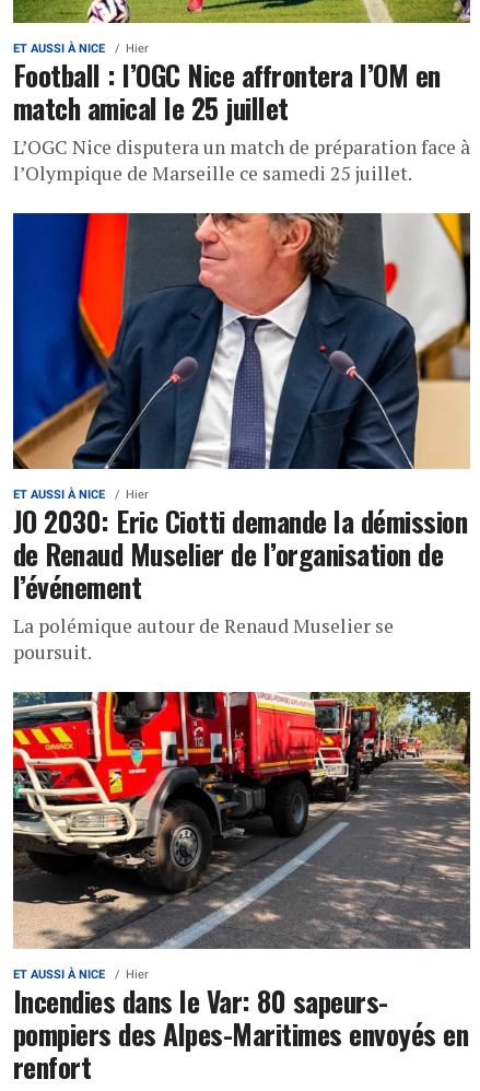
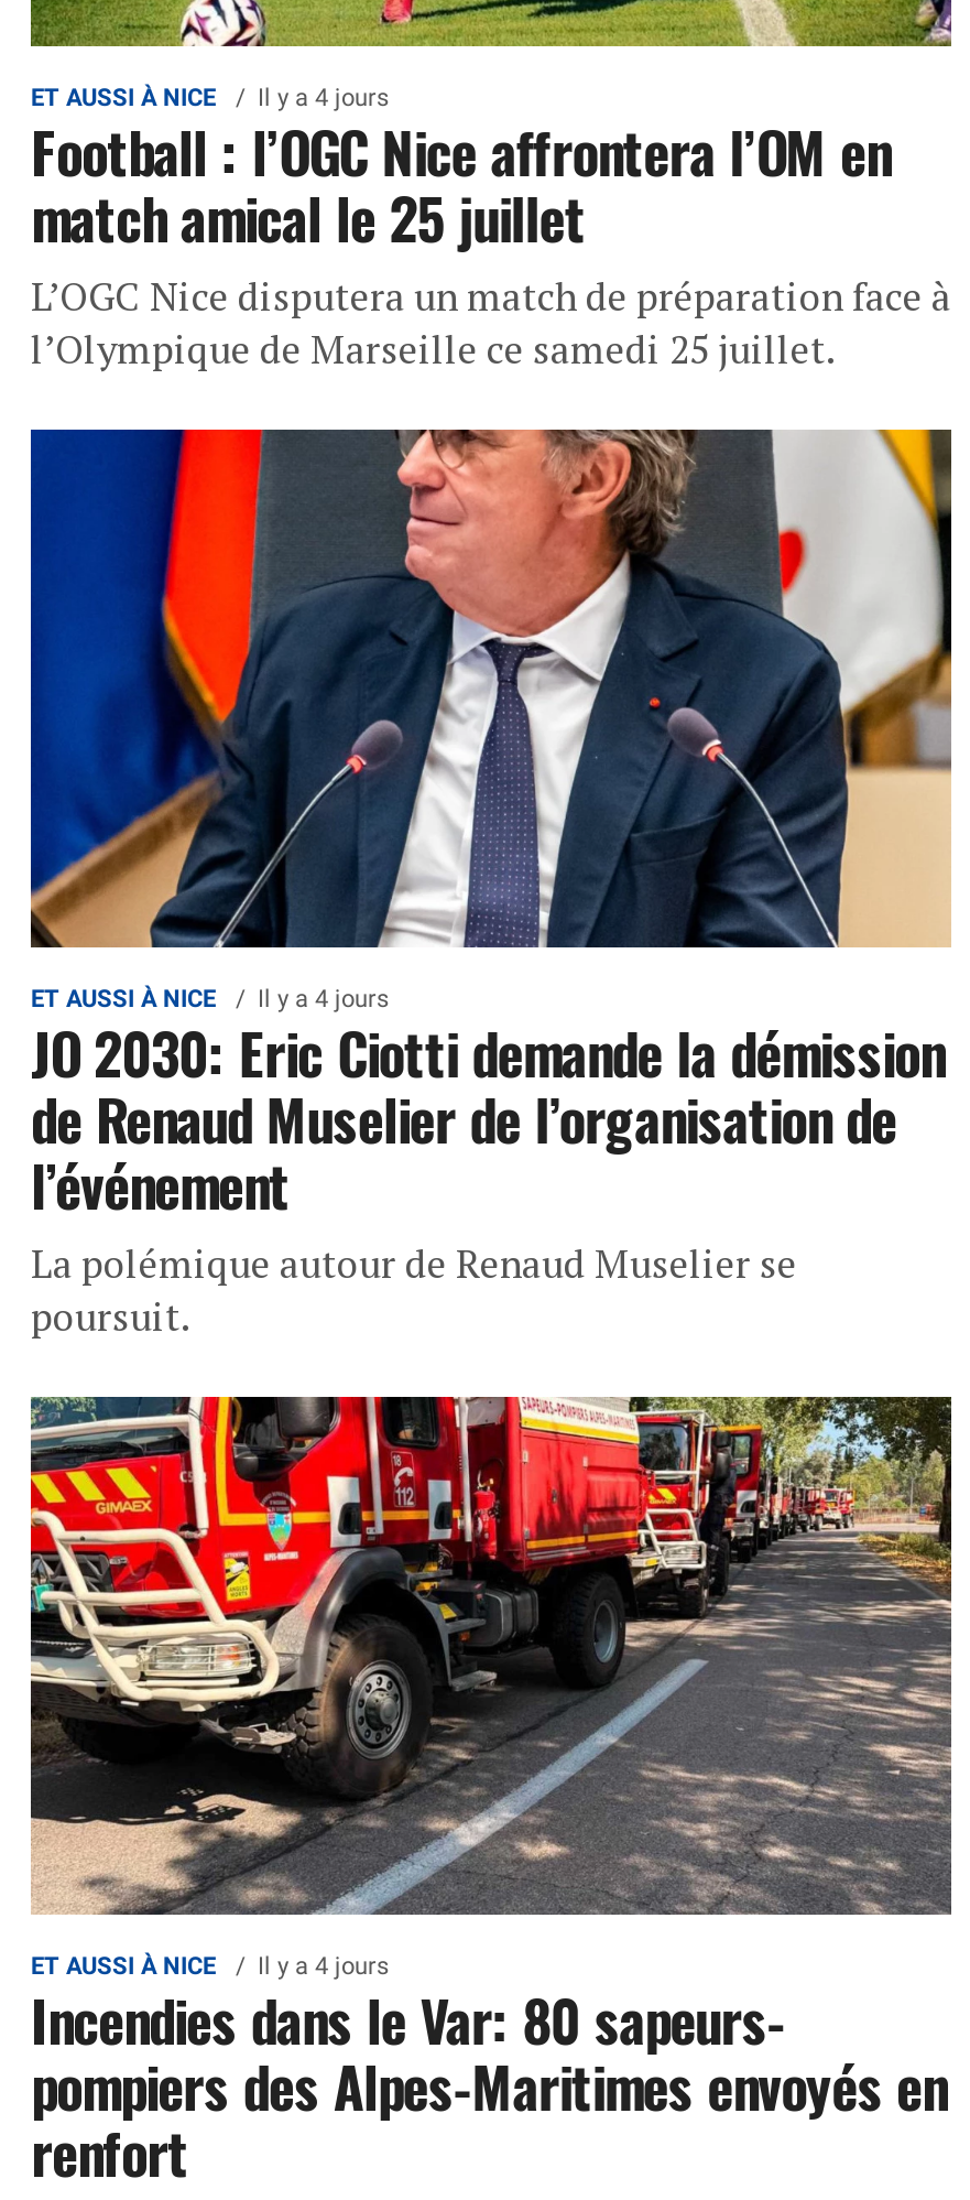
[126,41,149,55] Hier -> [258,83,390,111] Il y a 4 jours
[126,488,149,502] Hier -> [258,984,390,1013] Il y a 4 jours
[126,968,149,982] Hier -> [258,1951,390,1980] Il y a 4 jours

